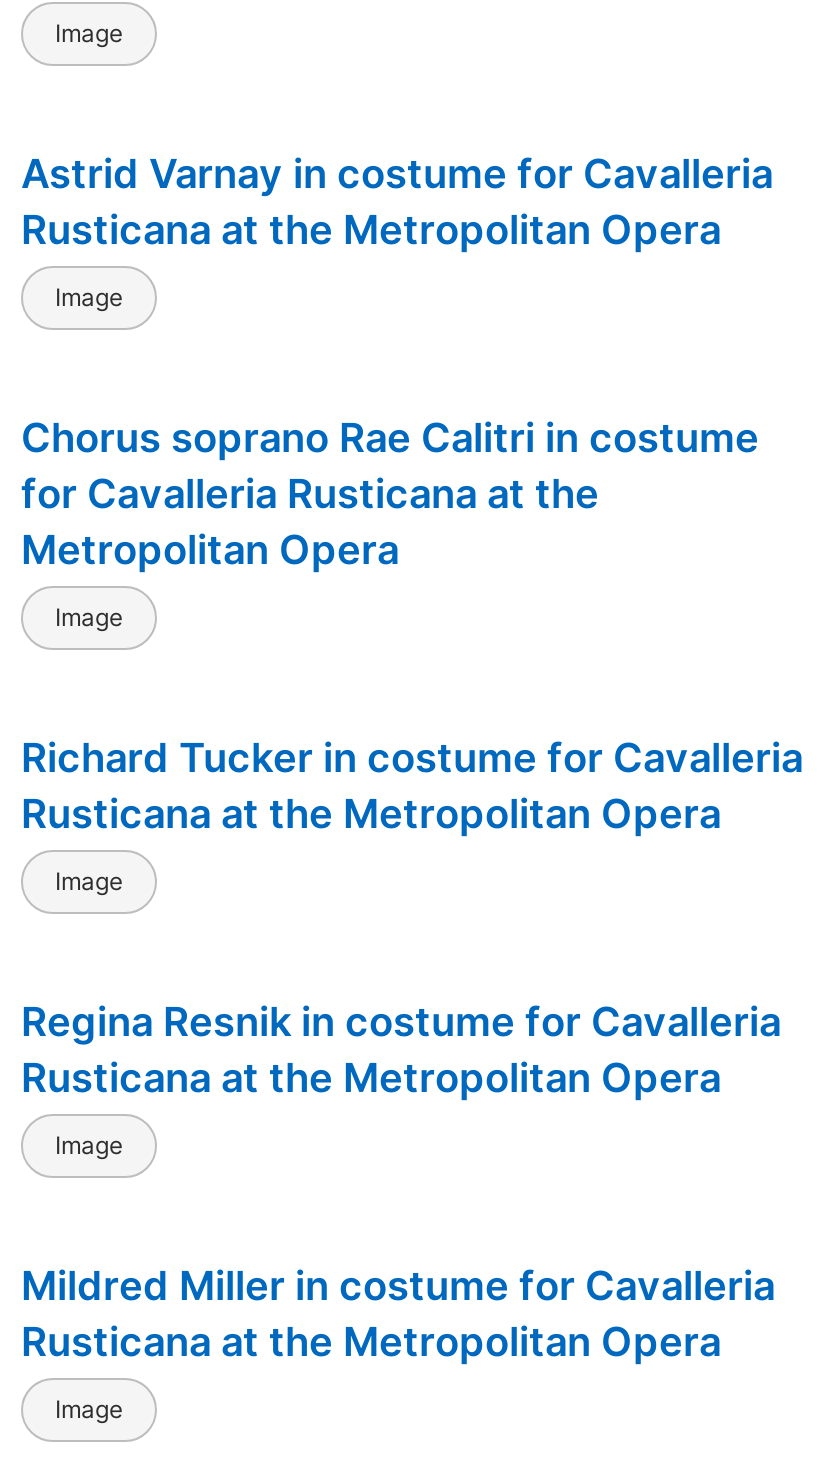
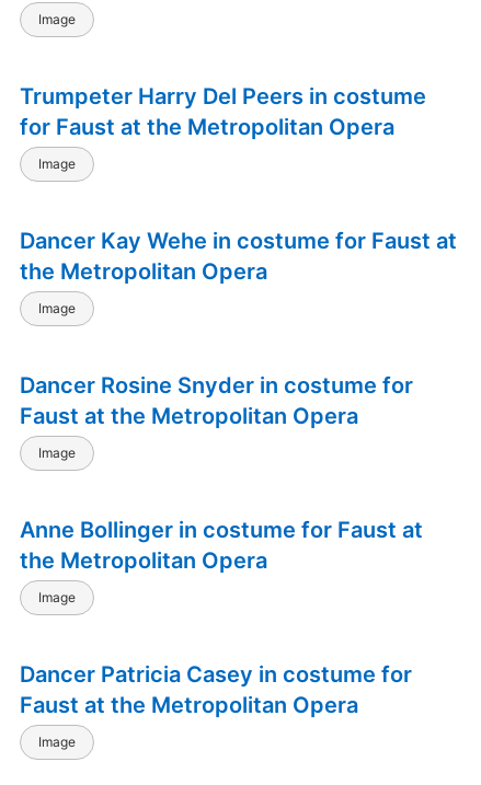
[21,150,773,254] Astrid Varnay in costume for Cavalleria | Rusticana at the Metropolitan Opera -> [20,83,426,140] Trumpeter Harry Del Peers in costume | for Faust at the Metropolitan Opera
[21,414,759,574] Chorus soprano Rae Calitri in costume | for Cavalleria Rusticana at the | Metropolitan Opera -> [20,228,457,285] Dancer Kay Wehe in costume for Faust at | the Metropolitan Opera
[21,734,803,838] Richard Tucker in costume for Cavalleria | Rusticana at the Metropolitan Opera -> [20,372,413,429] Dancer Rosine Snyder in costume for | Faust at the Metropolitan Opera
[21,998,781,1102] Regina Resnik in costume for Cavalleria | Rusticana at the Metropolitan Opera -> [20,517,423,574] Anne Bollinger in costume for Faust at | the Metropolitan Opera
[21,1262,775,1366] Mildred Miller in costume for Cavalleria | Rusticana at the Metropolitan Opera -> [20,661,412,718] Dancer Patricia Casey in costume for | Faust at the Metropolitan Opera

